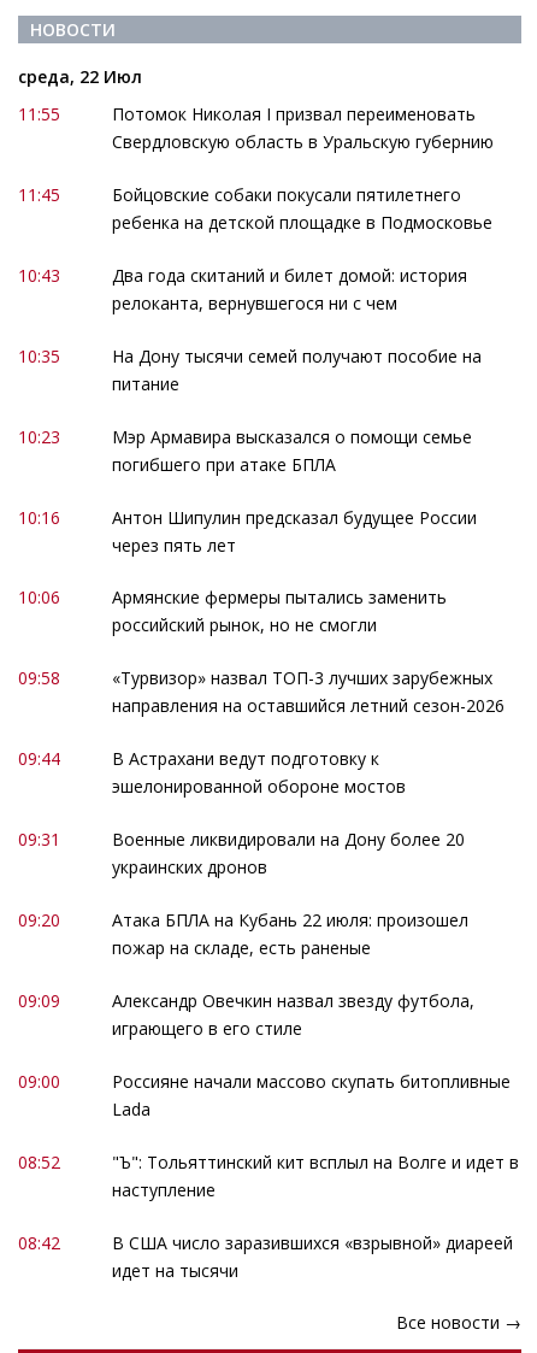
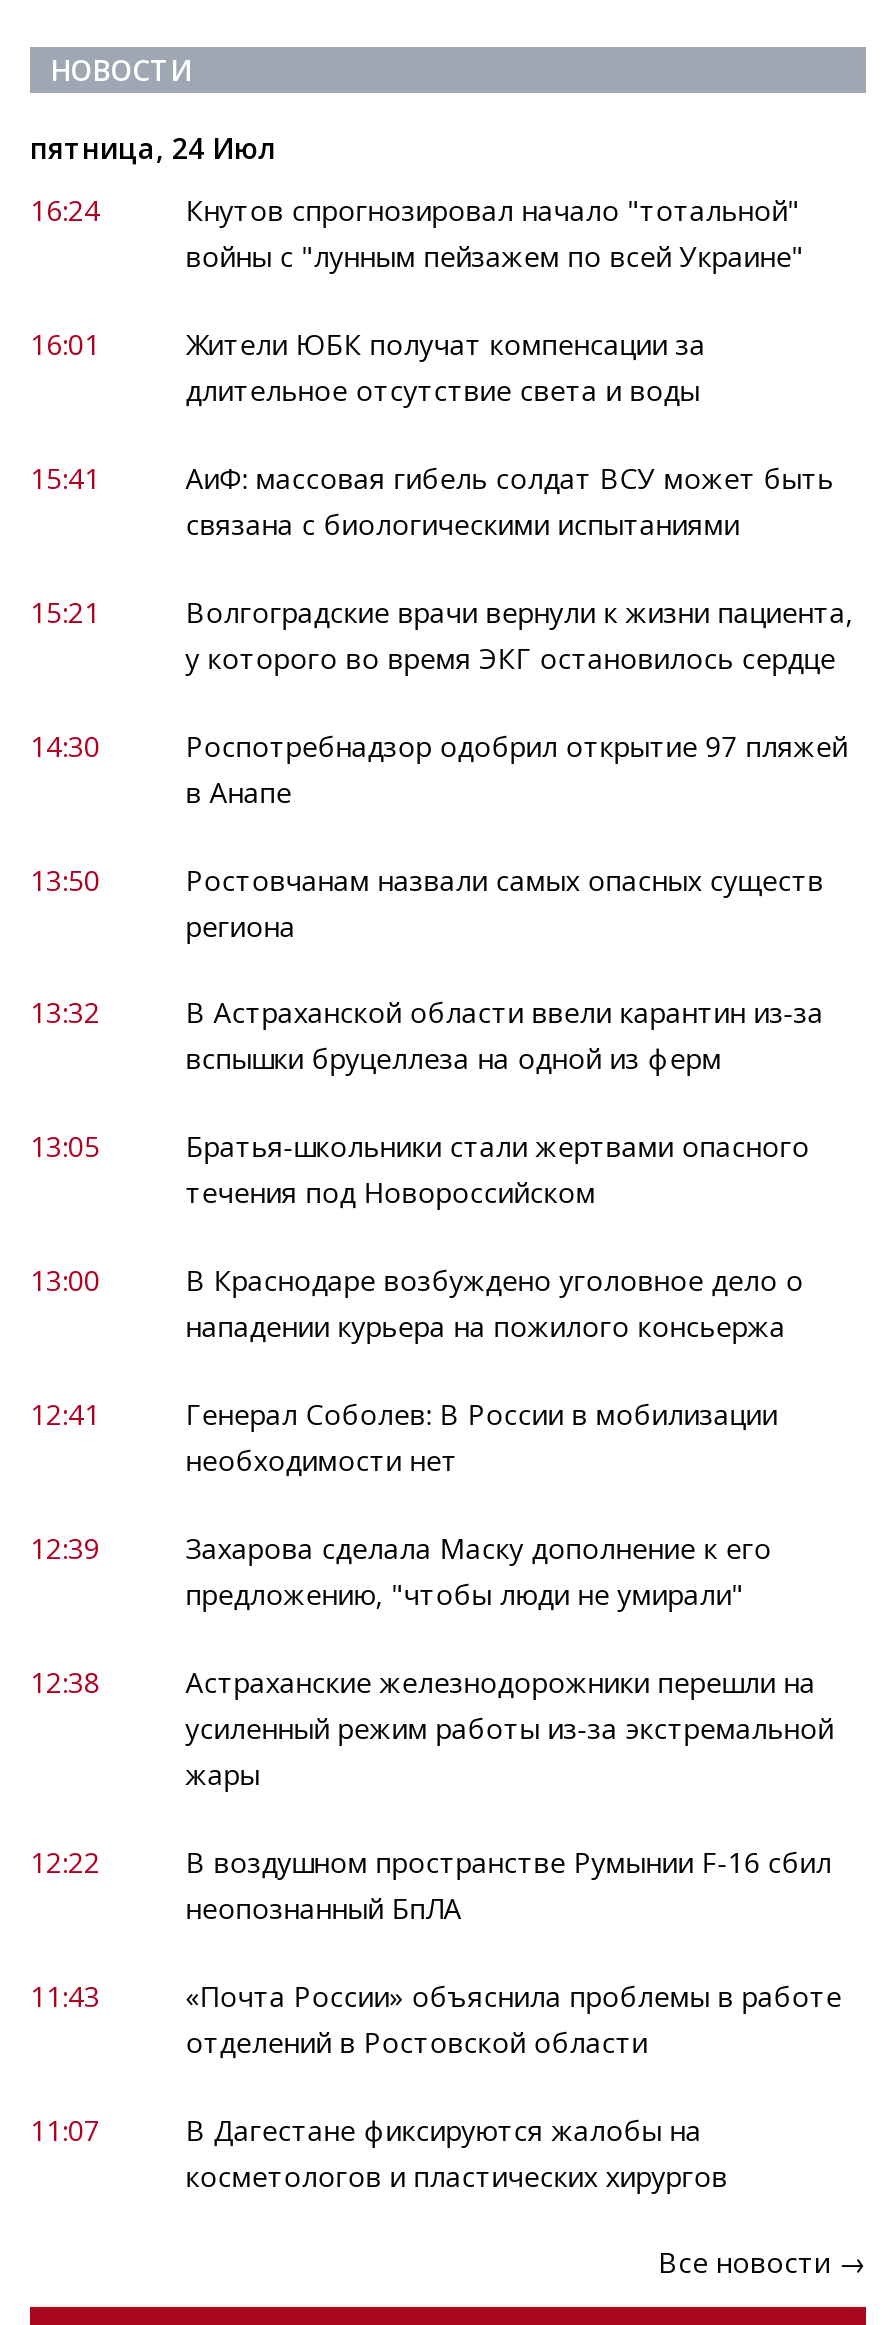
[18,65,142,88] среда, 22 Июл -> [30,129,276,167] пятница, 24 Июл
[18,102,493,153] 11:55 | Потомок Николая I призвал переименовать | Свердловскую область в Уральскую губернию -> [30,191,803,275] 16:24 | Кнутов спрогнозировал начало "тотальной" | войны с "лунным пейзажем по всей Украине"
[18,183,492,234] 11:45 | Бойцовские собаки покусали пятилетнего | ребенка на детской площадке в Подмосковье -> [30,325,705,409] 16:01 | Жители ЮБК получат компенсации за | длительное отсутствие света и воды
[18,264,467,314] 10:43 | Два года скитаний и билет домой: история | релоканта, вернувшегося ни с чем -> [30,459,833,543] 15:41 | АиФ: массовая гибель солдат ВСУ может быть | связана с биологическими испытаниями
[18,344,481,395] 10:35 | На Дону тысячи семей получают пособие на | питание -> [30,592,853,676] 15:21 | Волгоградские врачи вернули к жизни пациента, | у которого во время ЭКГ остановилось сердце
[18,425,472,475] 10:23 | Мэр Армавира высказался о помощи семье | погибшего при атаке БПЛА -> [30,726,847,810] 14:30 | Роспотребнадзор одобрил открытие 97 пляжей | в Анапе
[18,505,476,556] 10:16 | Антон Шипулин предсказал будущее России | через пять лет -> [30,860,823,944] 13:50 | Ростовчанам назвали самых опасных существ | региона
[18,586,446,637] 10:06 | Армянские фермеры пытались заменить | российский рынок, но не смогли -> [30,994,823,1078] 13:32 | В Астраханской области ввели карантин из-за | вспышки бруцеллеза на одной из ферм
[18,667,504,717] 09:58 | «Турвизор» назвал ТОП-3 лучших зарубежных | направления на оставшийся летний сезон-2026 -> [30,1128,809,1212] 13:05 | Братья-школьники стали жертвами опасного | течения под Новороссийском
[18,747,405,798] 09:44 | В Астрахани ведут подготовку к | эшелонированной обороне мостов -> [30,1261,803,1345] 13:00 | В Краснодаре возбуждено уголовное дело о | нападении курьера на пожилого консьержа
[18,828,464,878] 09:31 | Военные ликвидировали на Дону более 20 | украинских дронов -> [30,1395,777,1479] 12:41 | Генерал Соболев: В России в мобилизации | необходимости нет
[18,908,468,959] 09:20 | Атака БПЛА на Кубань 22 июля: произошел | пожар на складе, есть раненые -> [30,1529,771,1613] 12:39 | Захарова сделала Маску дополнение к его | предложению, "чтобы люди не умирали"
[18,989,474,1040] 09:09 | Александр Овечкин назвал звезду футбола, | играющего в его стиле -> [30,1663,833,1793] 12:38 | Астраханские железнодорожники перешли на | усиленный режим работы из-за экстремальной | жары
[18,1070,510,1120] 09:00 | Россияне начали массово скупать битопливные | Lada -> [30,1842,831,1926] 12:22 | В воздушном пространстве Румынии F-16 сбил | неопознанный БпЛА
[18,1150,519,1201] 08:52 | "Ъ": Тольяттинский кит всплыл на Волге и идет в | наступление -> [30,1976,841,2060] 11:43 | «Почта России» объяснила проблемы в работе | отделений в Ростовской области
[18,1231,513,1281] 08:42 | В США число заразившихся «взрывной» диареей | идет на тысячи -> [30,2110,727,2194] 11:07 | В Дагестане фиксируются жалобы на | косметологов и пластических хирургов

